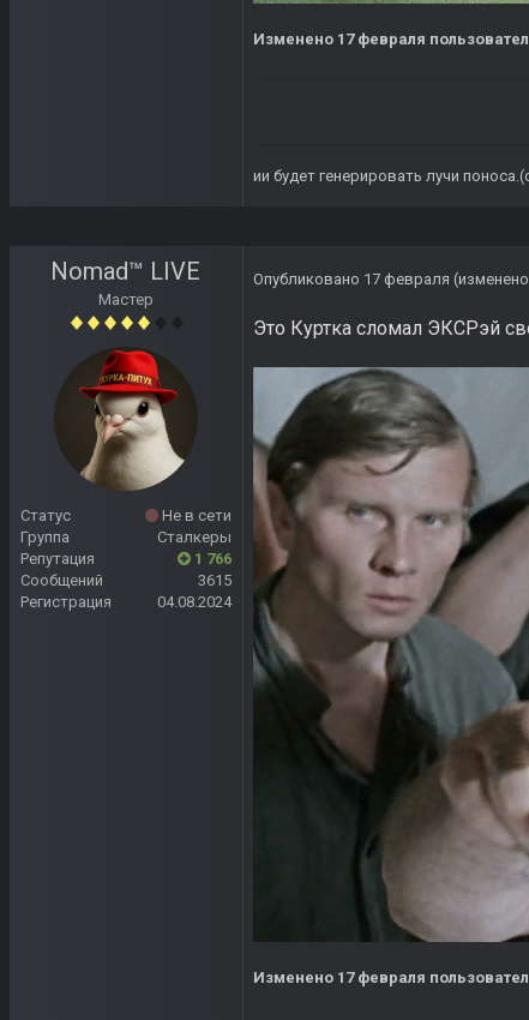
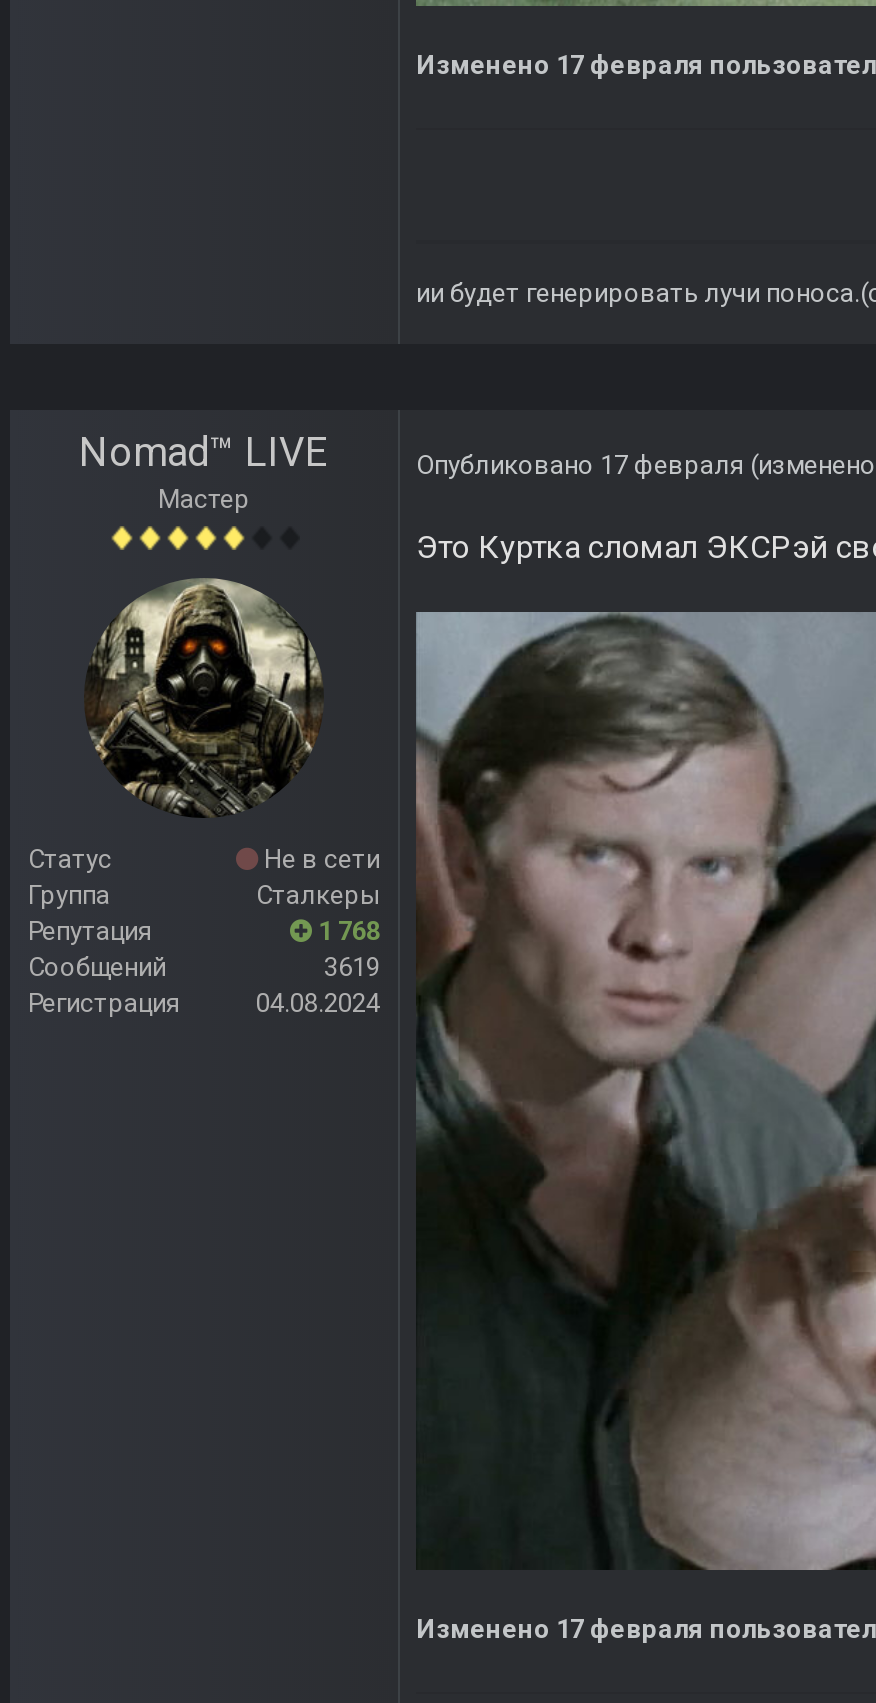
[58,347,197,491] [image] -> [88,576,324,818] [image]
[191,550,232,568] 1 766 -> [312,916,380,946] 1 768
[198,571,232,589] 3615 -> [324,952,380,982] 3619

